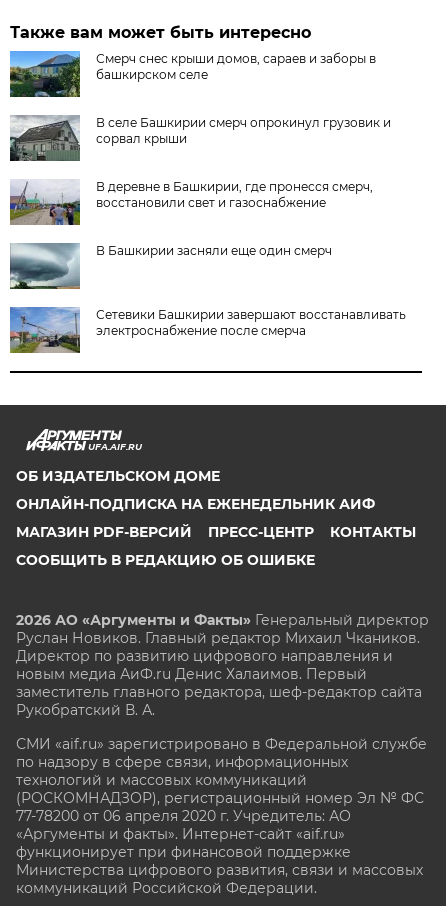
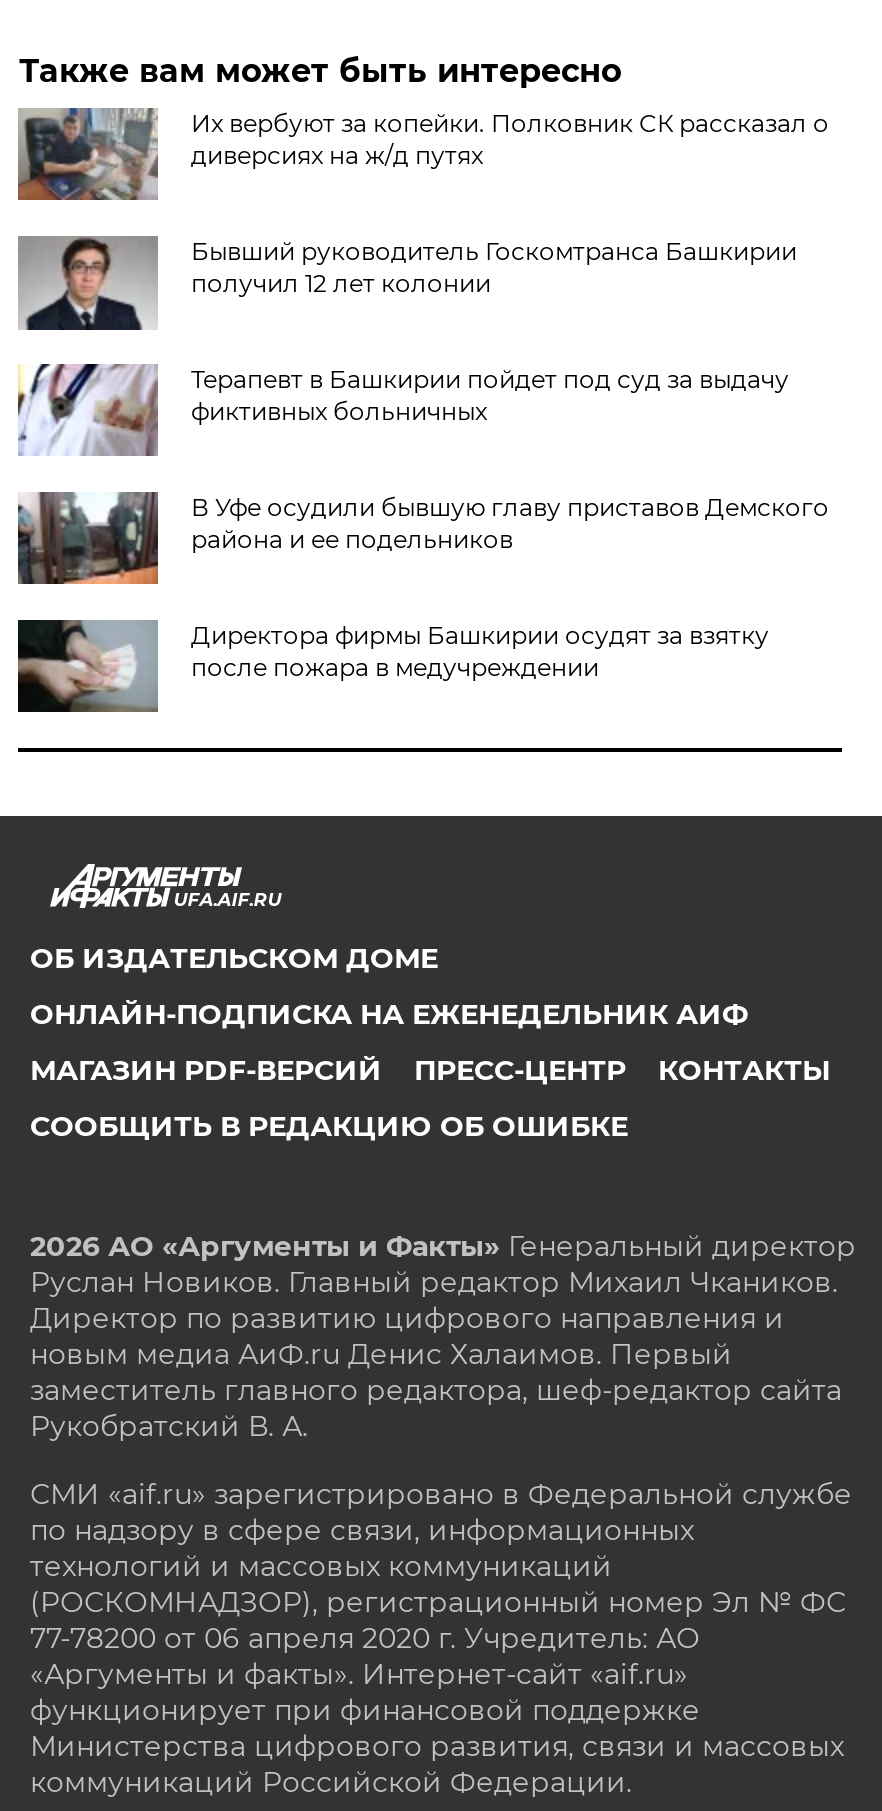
[9,50,376,98] [image] | Смерч снес крыши домов, сараев и заборы в | башкирском селе -> [16,106,829,202] [image] | Их вербуют за копейки. Полковник СК рассказал о | диверсиях на ж/д путях
[9,115,391,162] [image] | В селе Башкирии смерч опрокинул грузовик и | сорвал крыши -> [18,236,797,332] [image] | Бывший руководитель Госкомтранса Башкирии | получил 12 лет колонии
[9,179,373,226] [image] | В деревне в Башкирии, где пронесся смерч, | восстановили свет и газоснабжение -> [18,362,789,458] [image] | Терапевт в Башкирии пойдет под суд за выдачу | фиктивных больничных
[10,242,332,290] [image] | В Башкирии засняли еще один смерч -> [16,492,829,586] [image] | В Уфе осудили бывшую главу приставов Демского | района и ее подельников
[9,306,406,354] [image] | Сетевики Башкирии завершают восстанавливать | электроснабжение после смерча -> [16,618,769,714] [image] | Директора фирмы Башкирии осудят за взятку | после пожара в медучреждении

